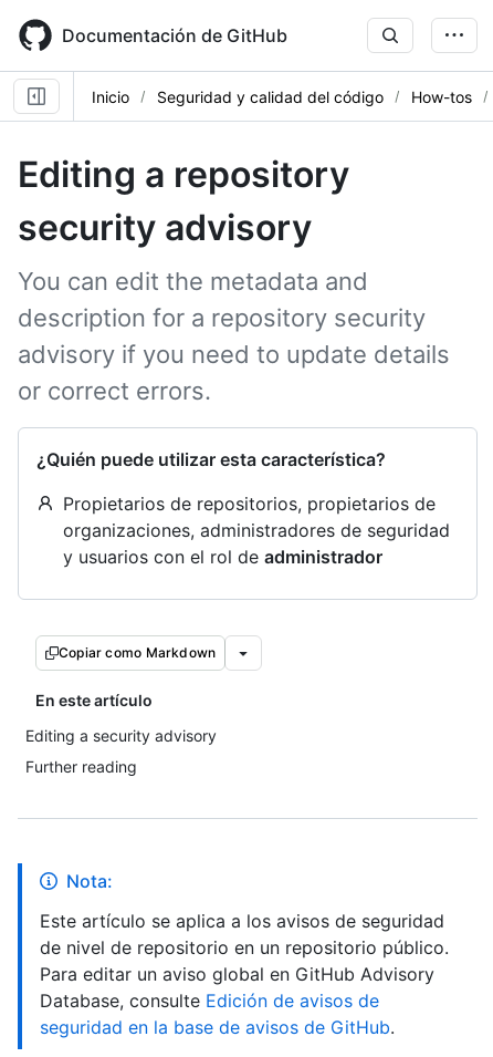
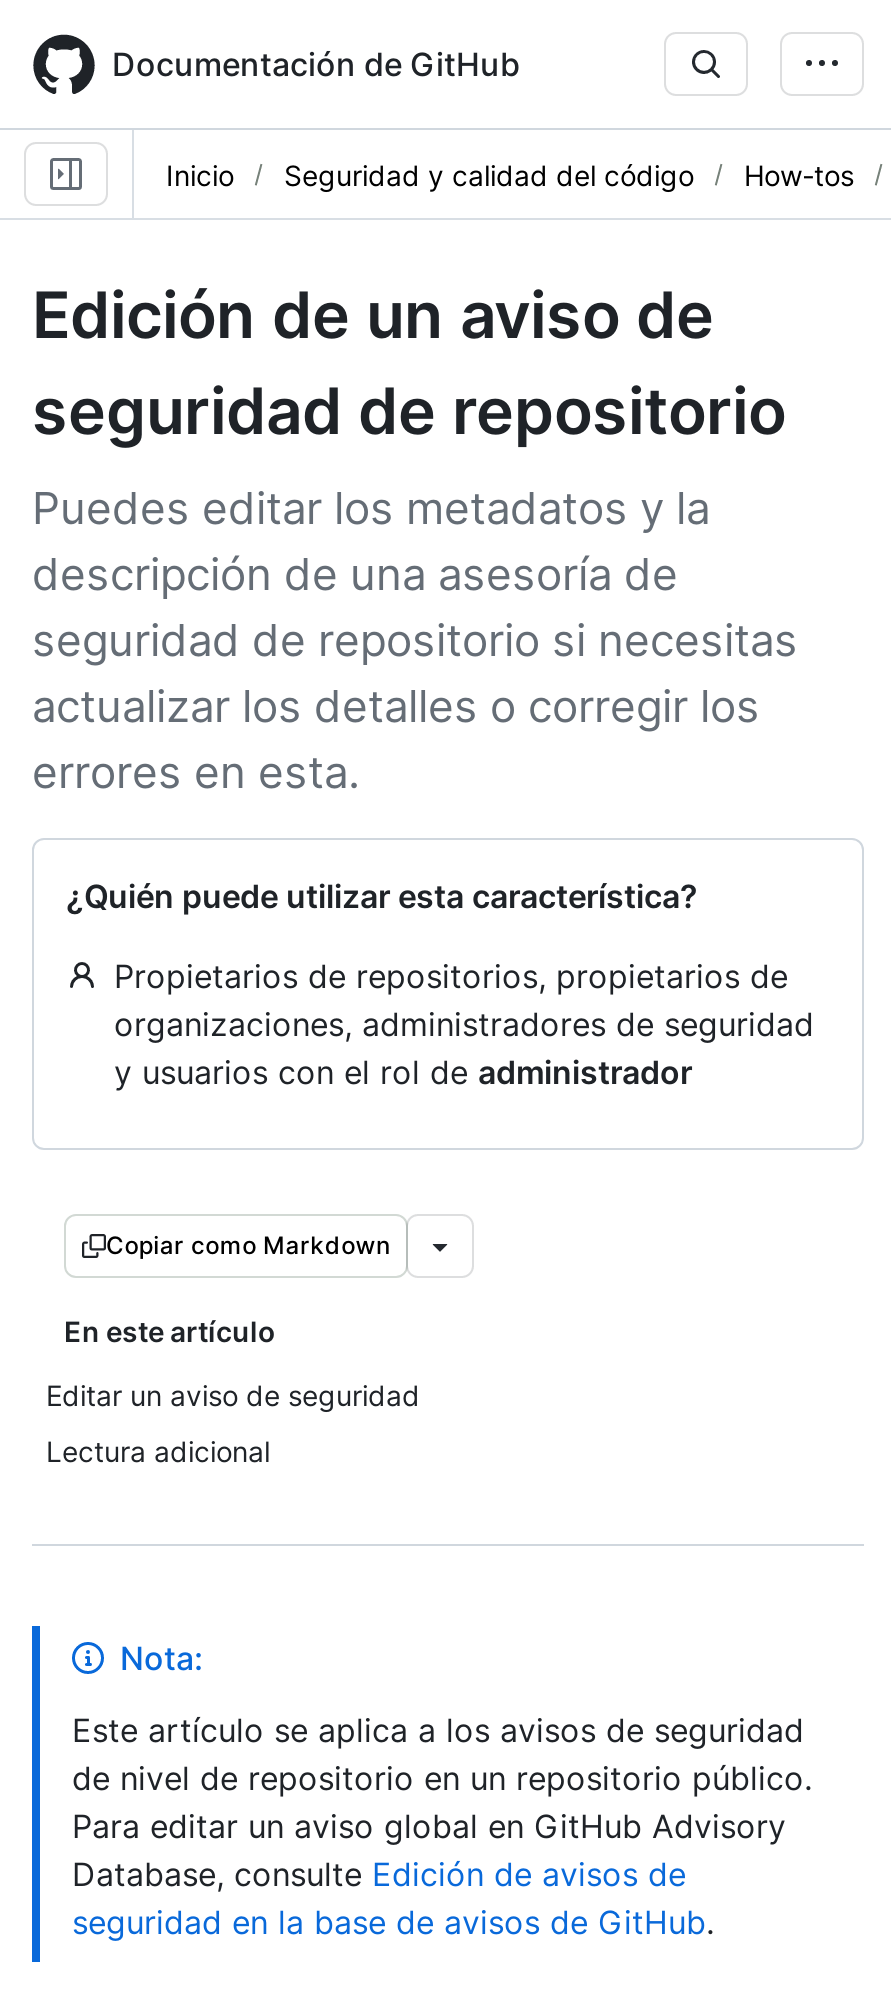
[18,153,450,405] Editing a repository | security advisory | You can edit the metadata and | description for a repository security | advisory if you need to update details | or correct errors. -> [32,276,798,798] Edición de un aviso de | seguridad de repositorio | Puedes editar los metadatos y la | descripción de una asesoría de | seguridad de repositorio si necesitas | actualizar los detalles o corregir los | errores en esta.
[25,726,217,745] Editing a security advisory -> [46,1378,420,1412] Editar un aviso de seguridad
[25,757,137,776] Further reading -> [46,1434,270,1468] Lectura adicional

